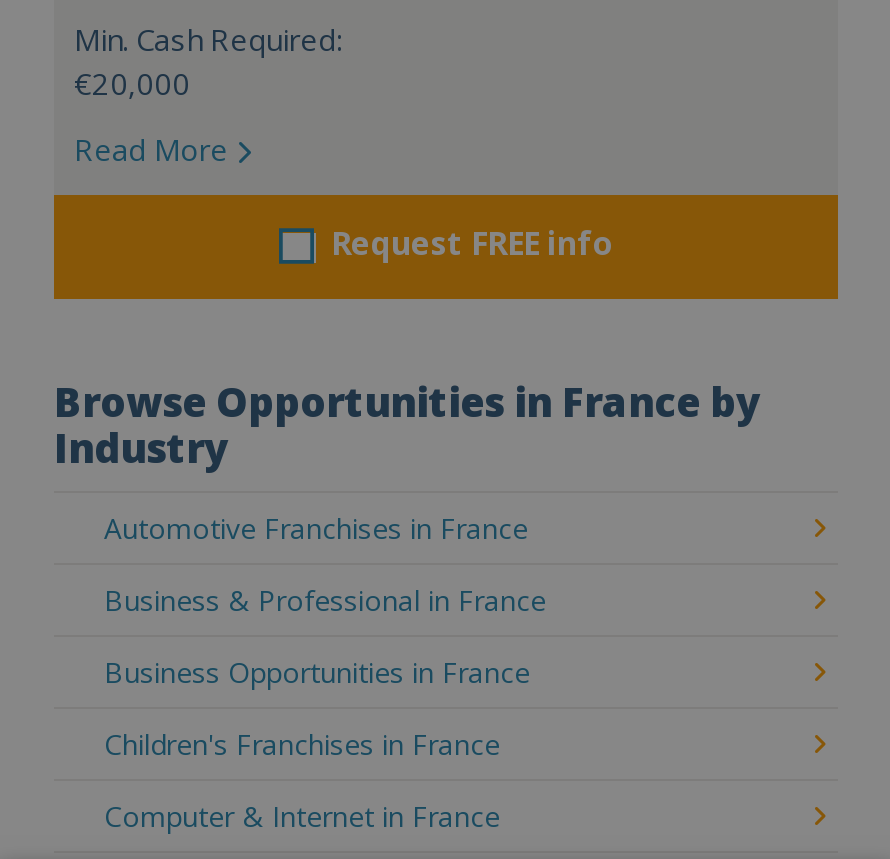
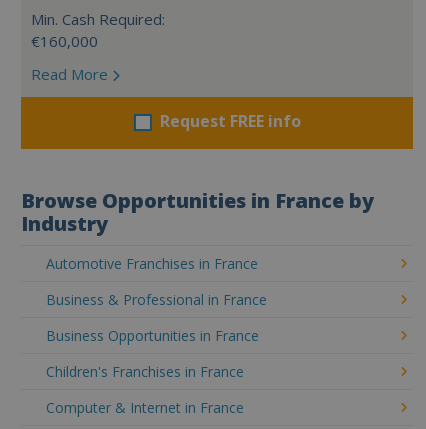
[74,63,190,103] €20,000 -> [31,31,98,51] €160,000

